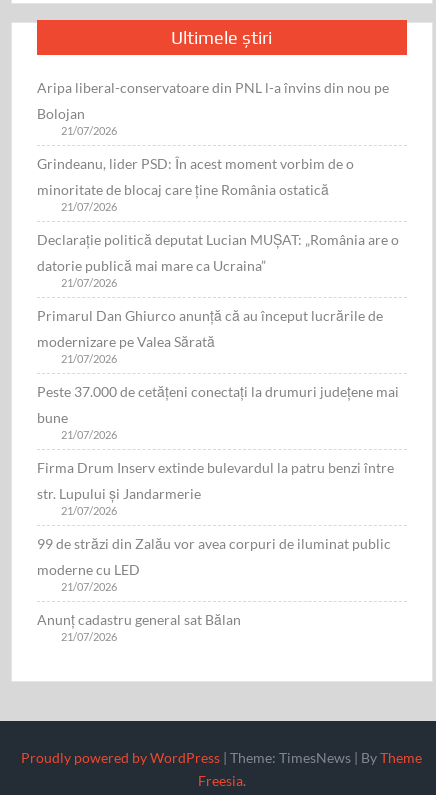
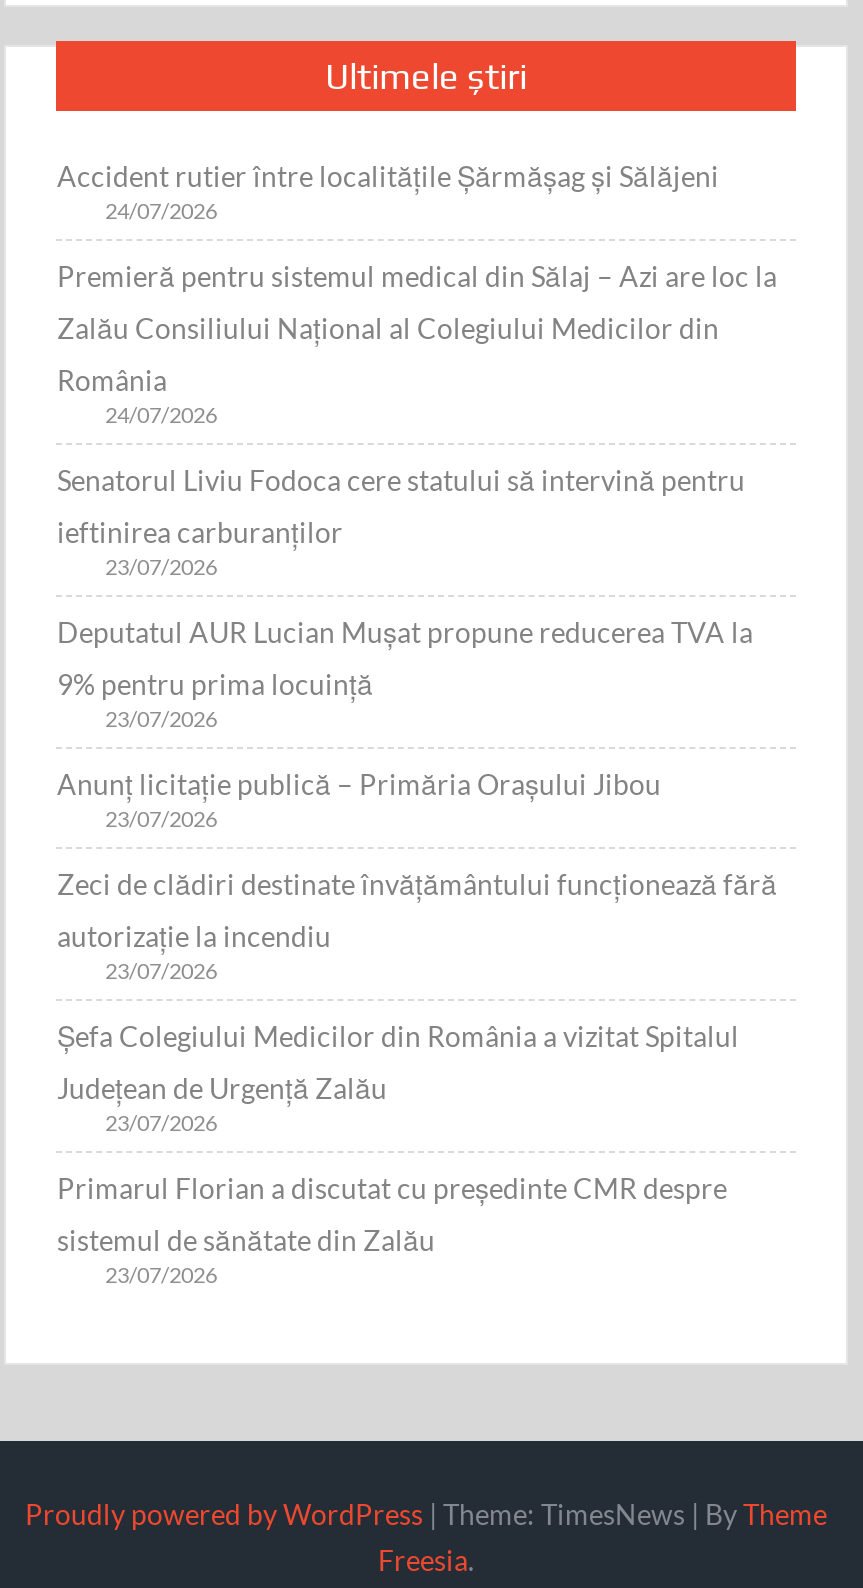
[37,79,389,96] Aripa liberal-conservatoare din PNL l-a învins din nou pe -> [57,158,719,222] Accident rutier între localitățile Șărmășag și Sălăjeni | 24/07/2026
[37,105,117,137] Bolojan | 21/07/2026 -> [57,258,777,292] Premieră pentru sistemul medical din Sălaj – Azi are loc la
[37,155,354,172] Grindeanu, lider PSD: În acest moment vorbim de o -> [57,310,719,344] Zalău Consiliului Național al Colegiului Medicilor din
[37,181,329,213] minoritate de blocaj care ține România ostatică | 21/07/2026 -> [57,362,217,426] România | 24/07/2026
[37,231,399,248] Declarație politică deputat Lucian MUŞAT: „România are o -> [57,462,745,496] Senatorul Liviu Fodoca cere statului să intervină pentru
[37,257,266,289] datorie publică mai mare ca Ucraina” | 21/07/2026 -> [57,514,343,578] ieftinirea carburanților | 23/07/2026
[37,307,383,324] Primarul Dan Ghiurco anunță că au început lucrările de -> [57,614,753,648] Deputatul AUR Lucian Mușat propune reducerea TVA la
[37,333,215,365] modernizare pe Valea Sărată | 21/07/2026 -> [57,666,373,730] 9% pentru prima locuință | 23/07/2026
[37,383,399,400] Peste 37.000 de cetățeni conectați la drumuri județene mai -> [57,766,661,830] Anunț licitație publică – Primăria Orașului Jibou | 23/07/2026
[37,409,117,441] bune | 21/07/2026 -> [57,866,777,900] Zeci de clădiri destinate învățământului funcționează fără
[37,459,394,476] Firma Drum Inserv extinde bulevardul la patru benzi între -> [57,918,331,982] autorizație la incendiu | 23/07/2026
[37,485,201,517] str. Lupului și Jandarmerie | 21/07/2026 -> [57,1018,739,1052] Șefa Colegiului Medicilor din România a vizitat Spitalul
[37,535,391,552] 99 de străzi din Zalău vor avea corpuri de iluminat public -> [57,1070,387,1134] Județean de Urgență Zalău | 23/07/2026
[37,561,140,593] moderne cu LED | 21/07/2026 -> [57,1170,727,1204] Primarul Florian a discutat cu președinte CMR despre
[37,611,241,643] Anunț cadastru general sat Bălan | 21/07/2026 -> [57,1222,435,1286] sistemul de sănătate din Zalău | 23/07/2026

